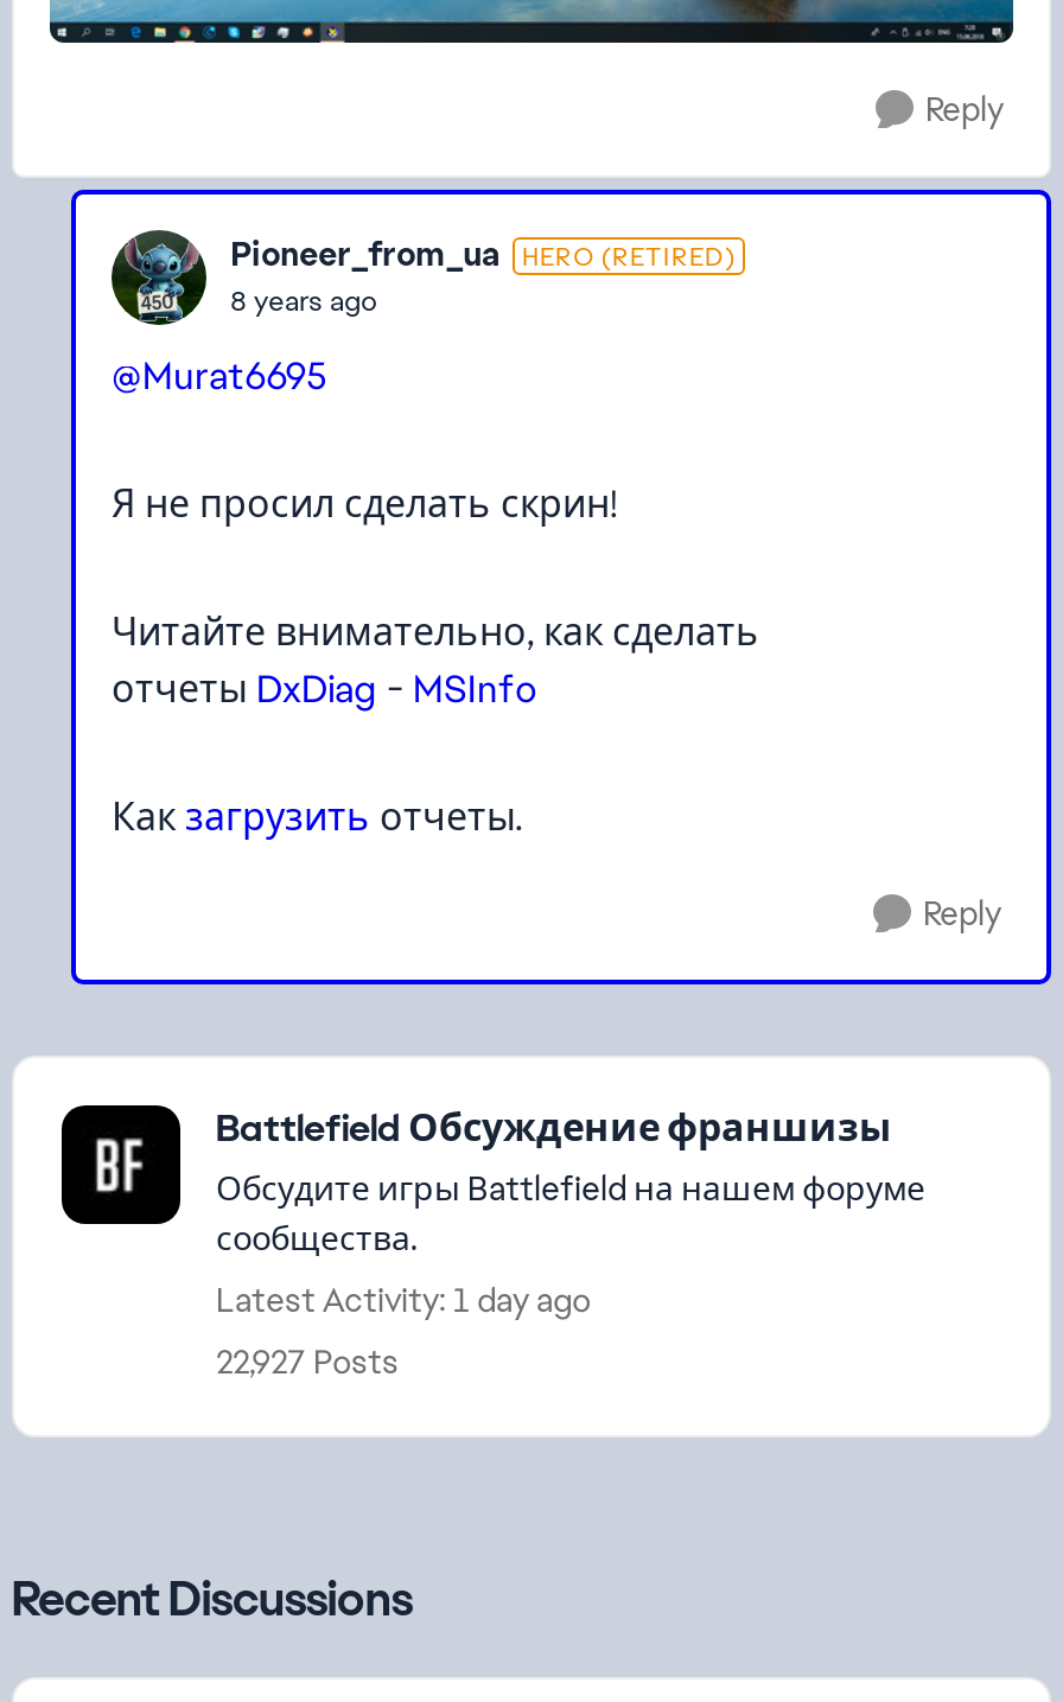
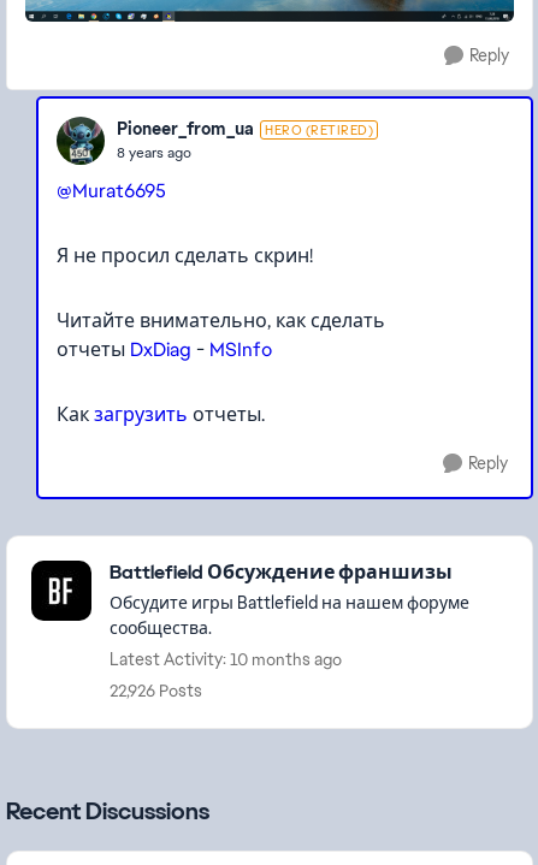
[216,1278,591,1321] Latest Activity: 1 day ago -> [110,648,342,670] Latest Activity: 10 months ago
[216,1340,399,1382] 22,927 Posts -> [110,679,202,701] 22,926 Posts

